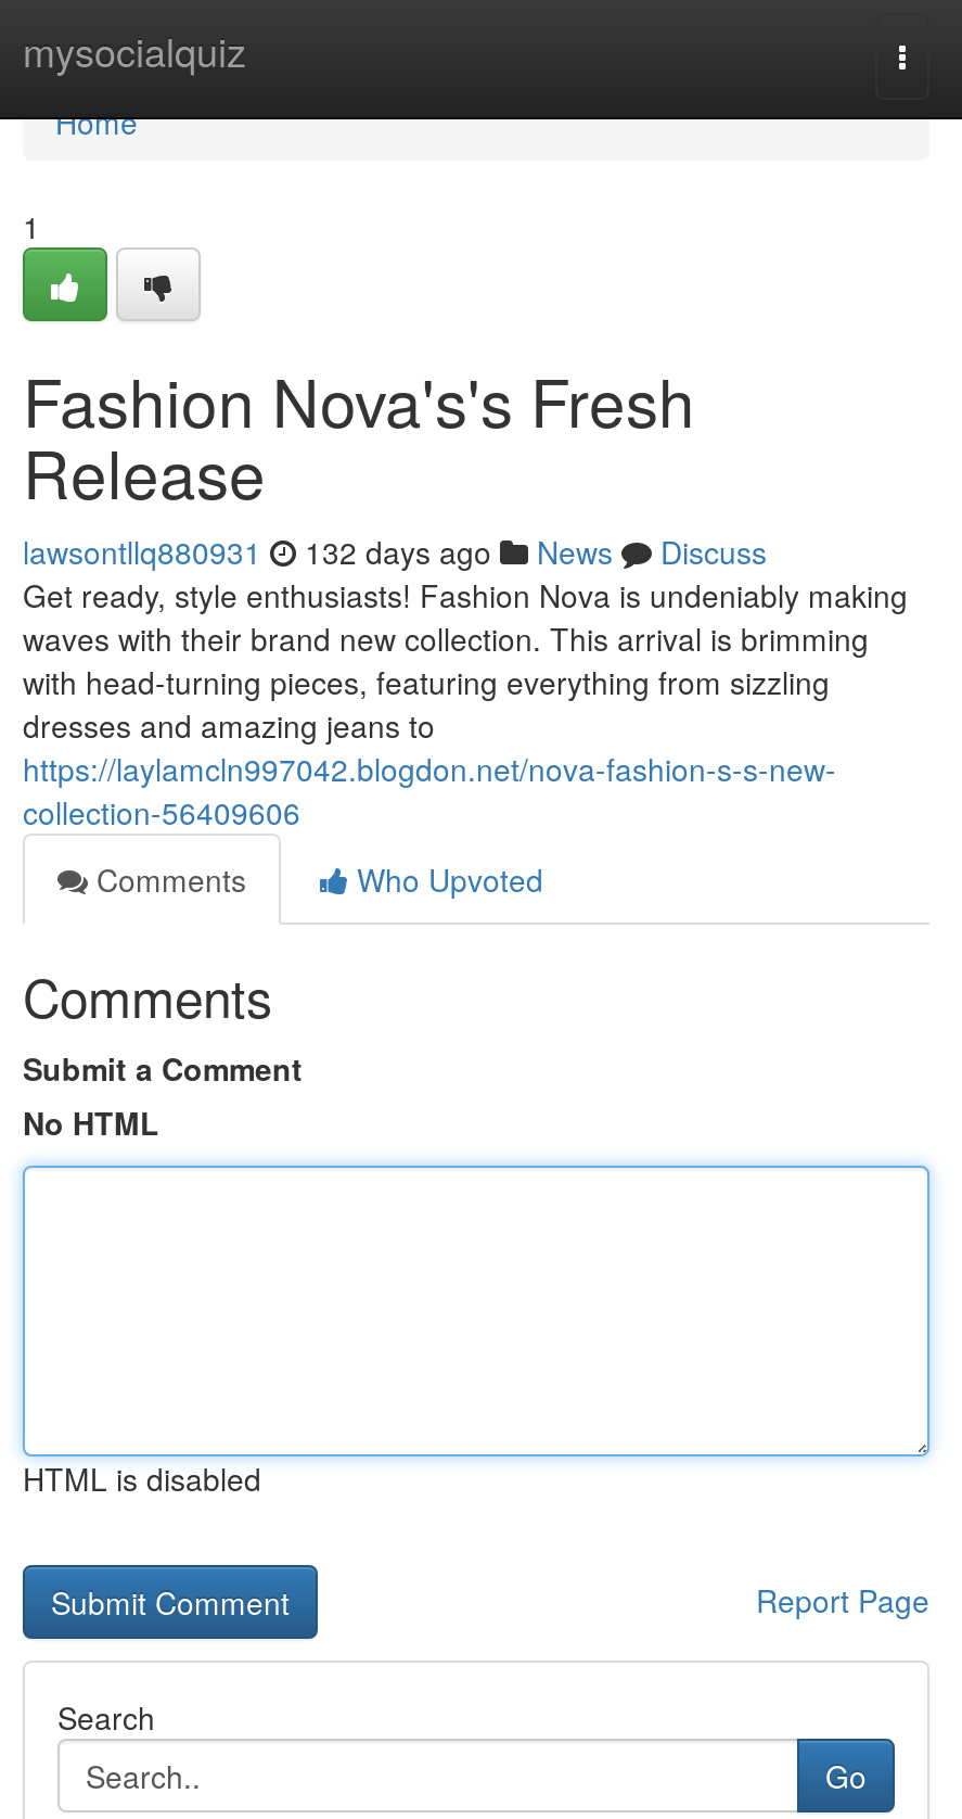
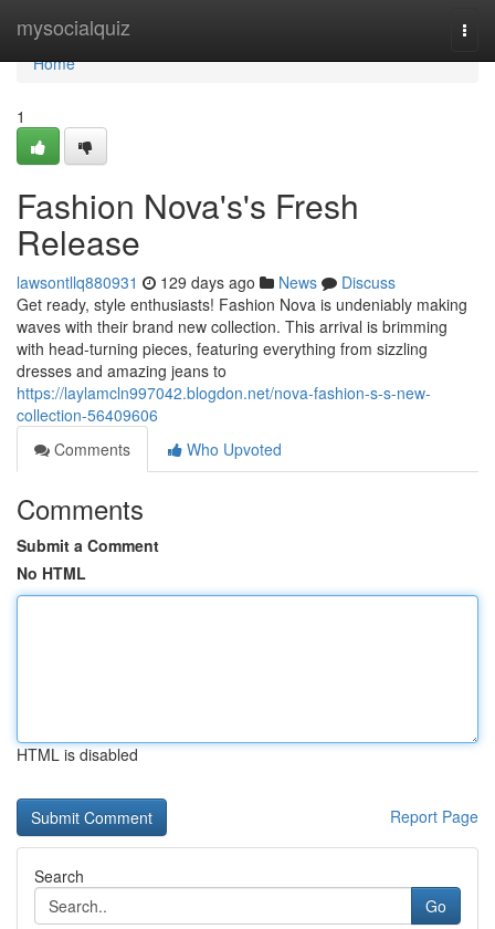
[23,530,767,573] lawsontllq880931 132 days ago News Discuss -> [17,271,396,293] lawsontllq880931 129 days ago News Discuss

